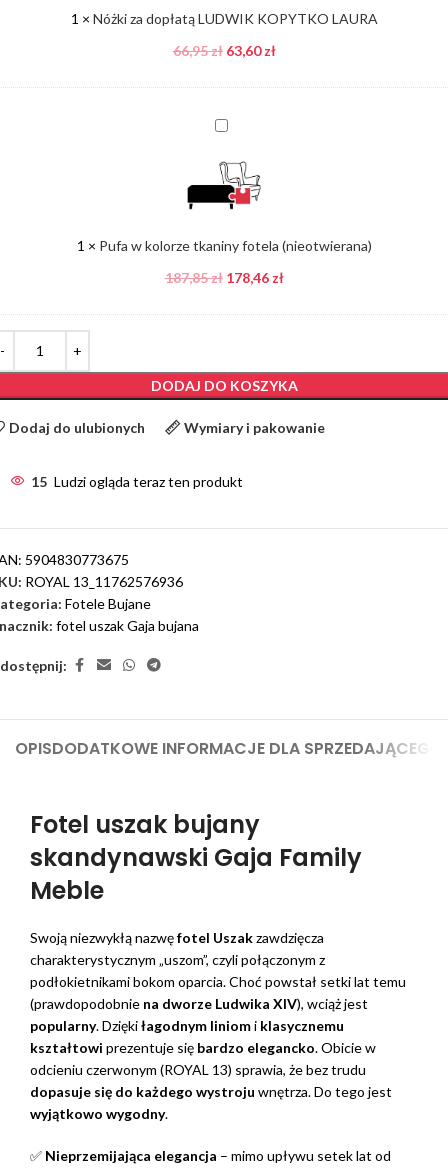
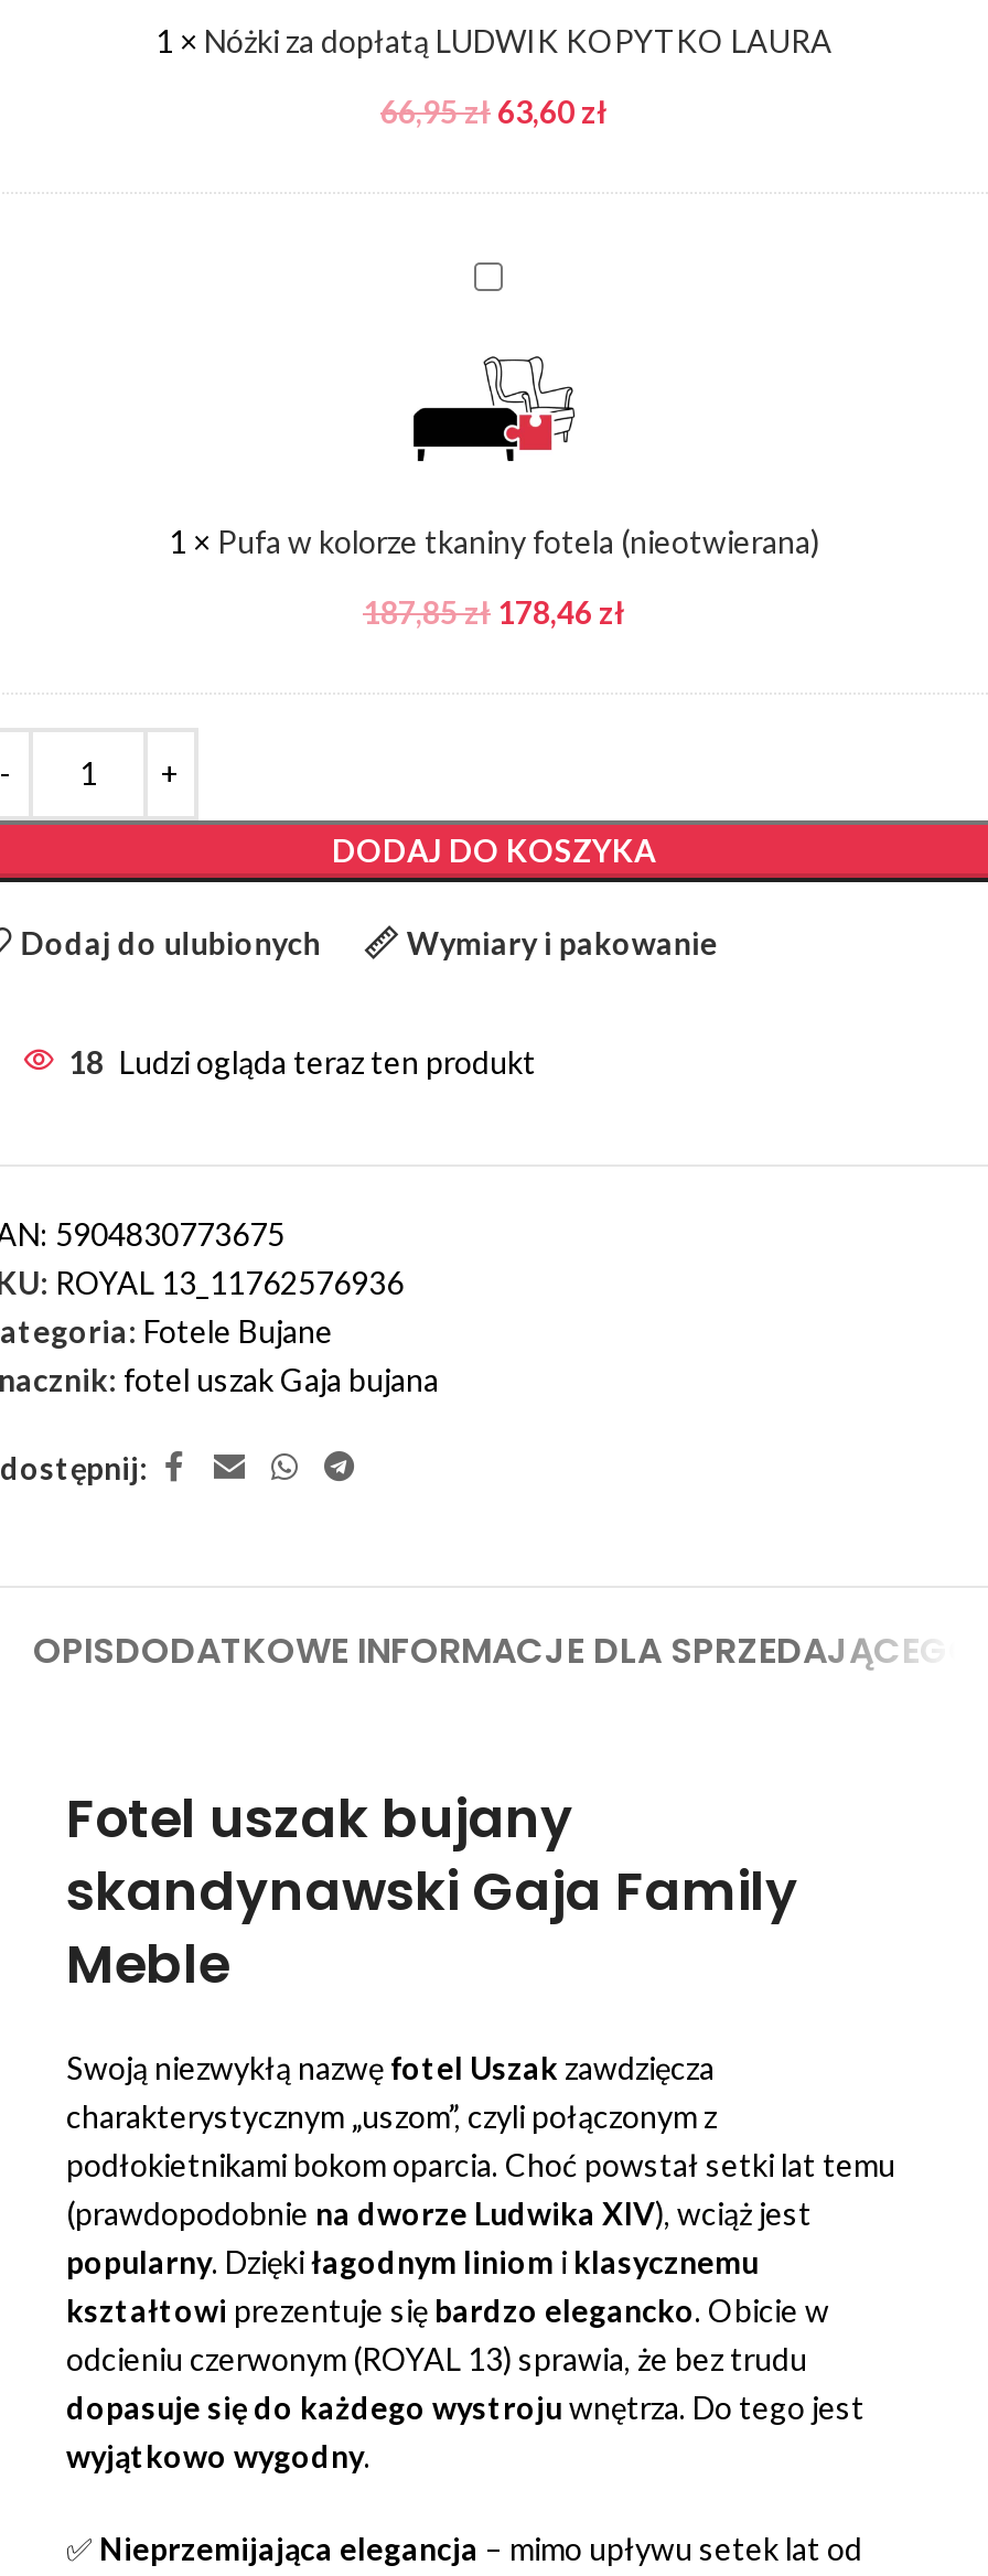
[31,473,243,490] 15 Ludzi ogląda teraz ten produkt -> [68,1044,536,1081] 18 Ludzi ogląda teraz ten produkt

